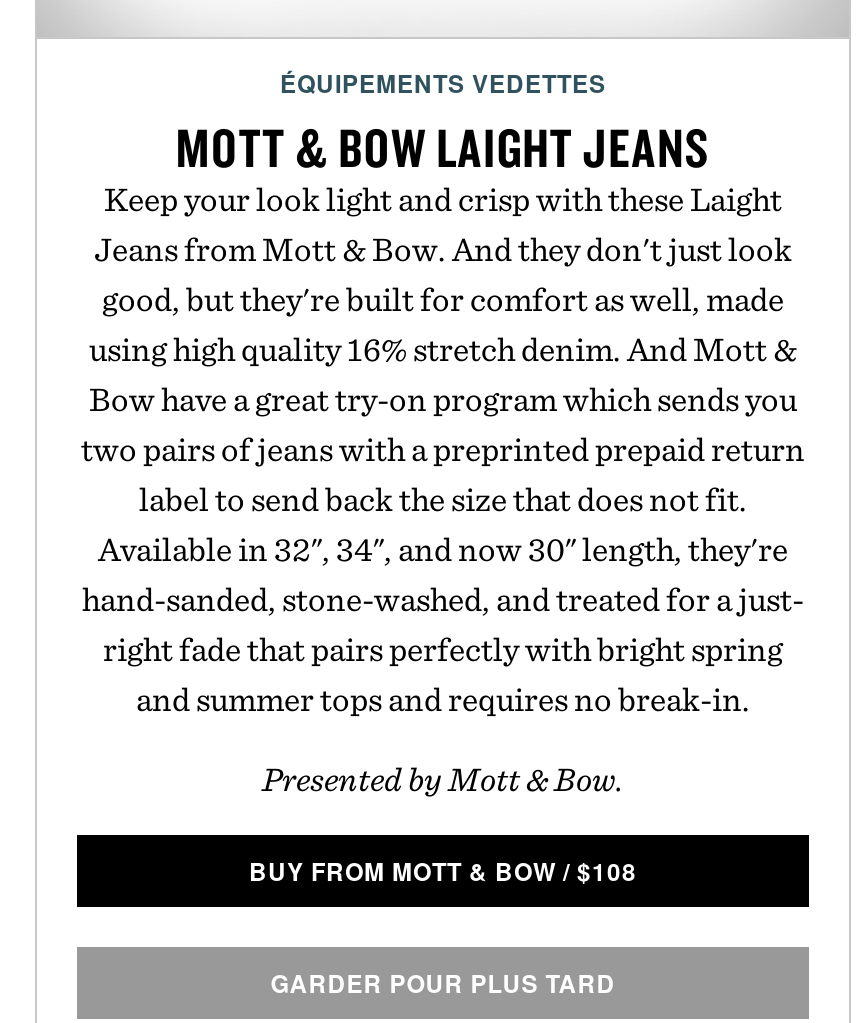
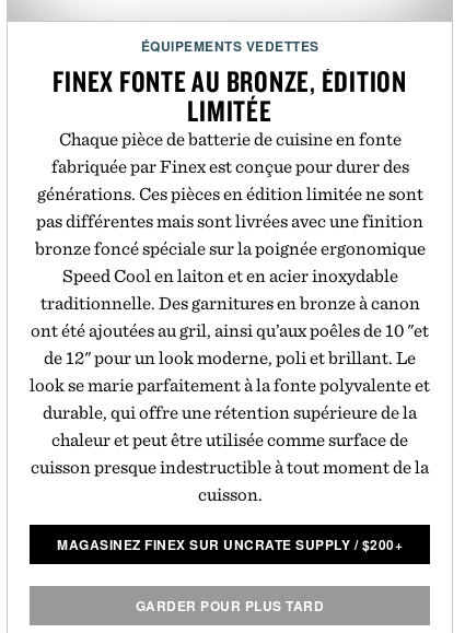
[81,113,805,889] MOTT & BOW LAIGHT JEANS | Keep your look light and crisp with these Laight | Jeans from Mott & Bow. And they don't just look | good, but they're built for comfort as well, made | using high quality 16% stretch denim. And Mott & | Bow have a great try-on program which sends you | two pairs of jeans with a preprinted prepaid return | label to send back the size that does not fit. | Available in 32", 34", and now 30" length, they're | hand-sanded, stone-washed, and treated for a just- | right fade that pairs perfectly with bright spring | and summer tops and requires no break-in. | Presented by Mott & Bow. | BUY FROM MOTT & BOW / $108 -> [30,62,430,554] FINEX FONTE AU BRONZE, ÉDITION | LIMITÉE | Chaque pièce de batterie de cuisine en fonte | fabriquée par Finex est conçue pour durer des | générations. Ces pièces en édition limitée ne sont | pas différentes mais sont livrées avec une finition | bronze foncé spéciale sur la poignée ergonomique | Speed Cool en laiton et en acier inoxydable | traditionnelle. Des garnitures en bronze à canon | ont été ajoutées au gril, ainsi qu’aux poêles de 10 "et | de 12" pour un look moderne, poli et brillant. Le | look se marie parfaitement à la fonte polyvalente et | durable, qui offre une rétention supérieure de la | chaleur et peut être utilisée comme surface de | cuisson presque indestructible à tout moment de la | cuisson. | MAGASINEZ FINEX SUR UNCRATE SUPPLY / $200+

